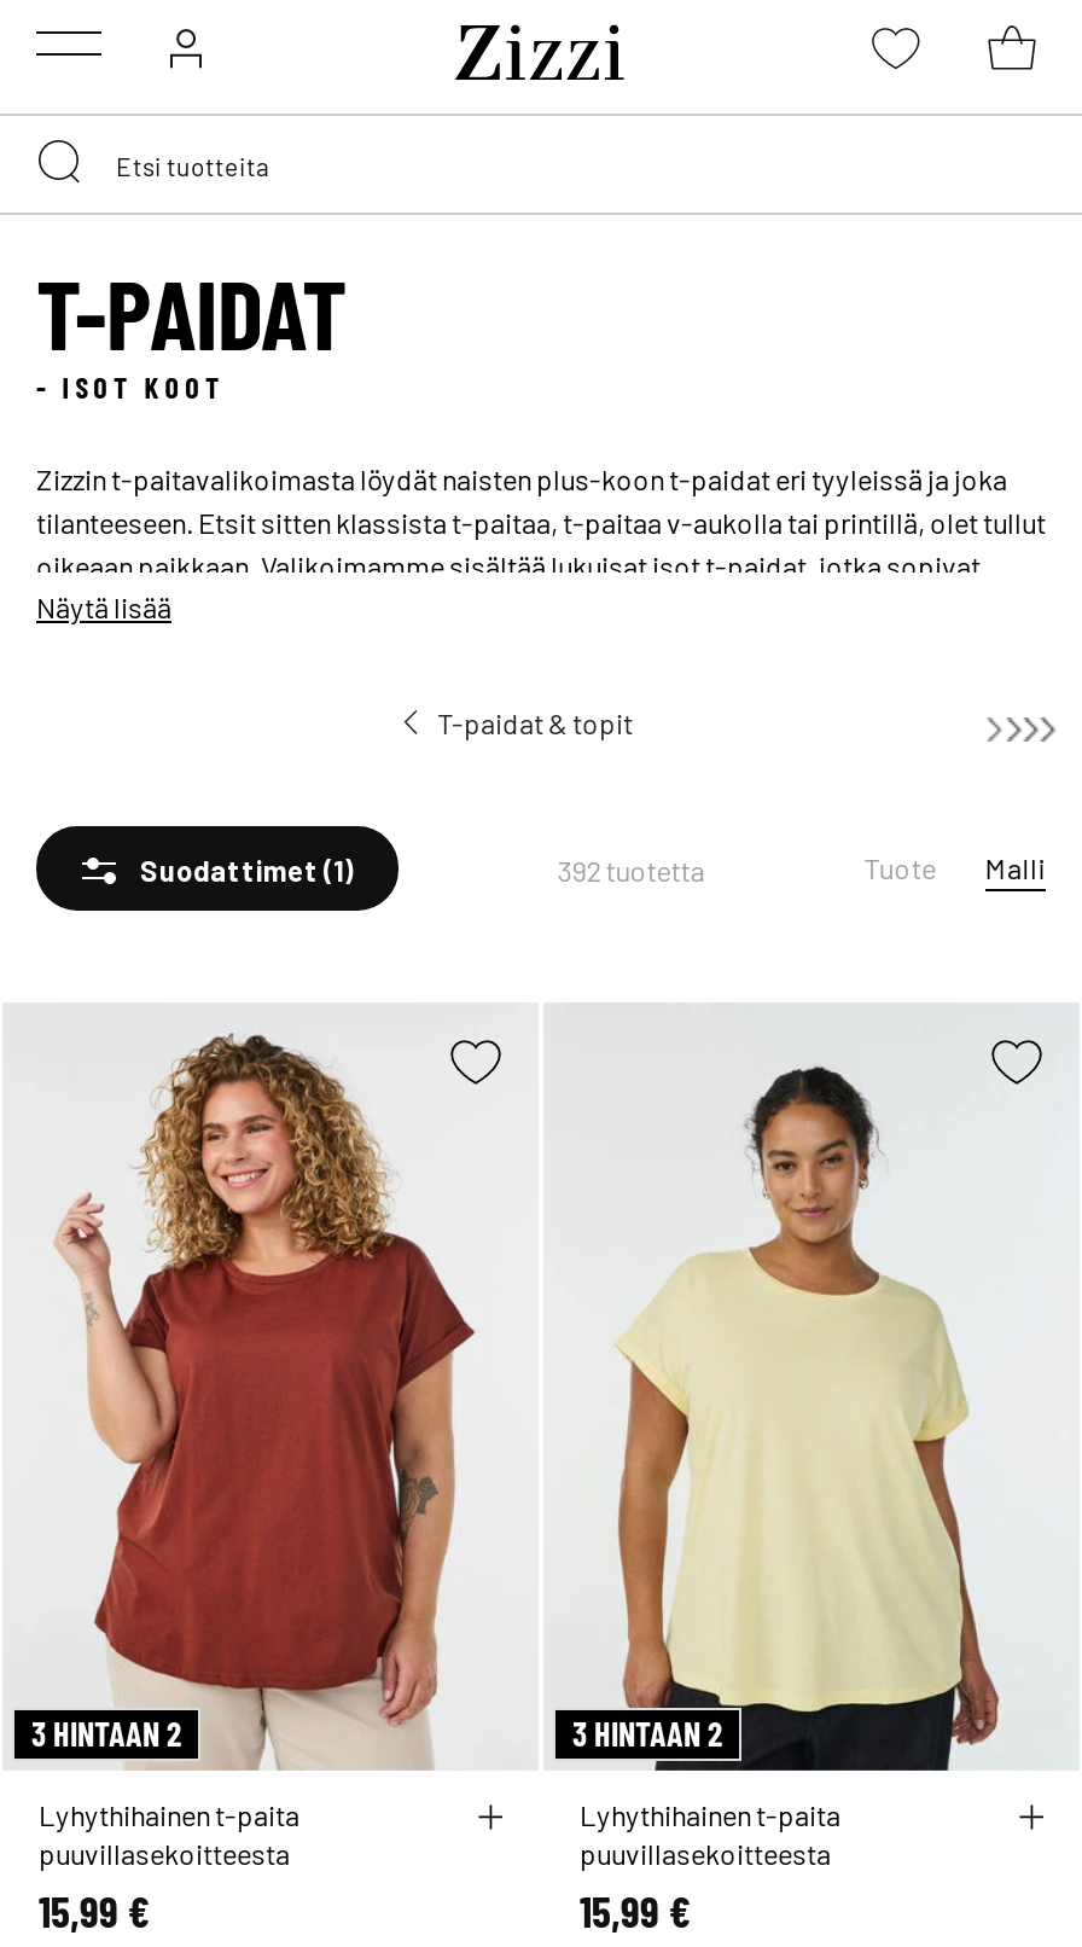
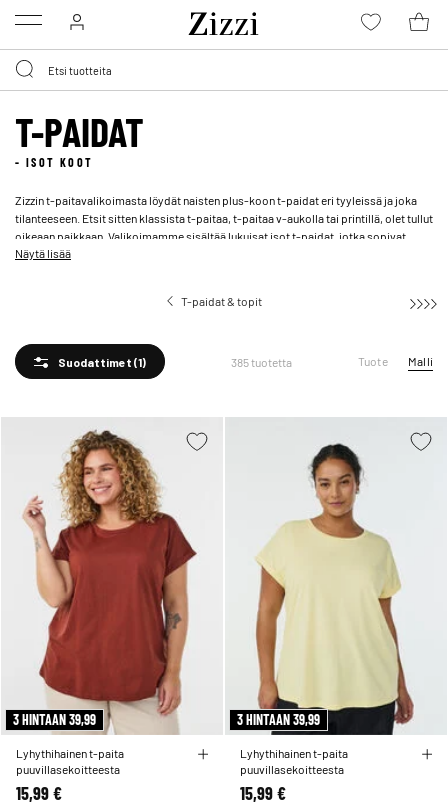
[557,849,705,888] 392 tuotetta -> [231,353,292,369] 385 tuotetta
[31,1713,181,1754] 3 HINTAAN 2 -> [13,711,96,728] 3 HINTAAN 39,99
[572,1713,722,1754] 3 HINTAAN 2 -> [237,711,320,728] 3 HINTAAN 39,99

